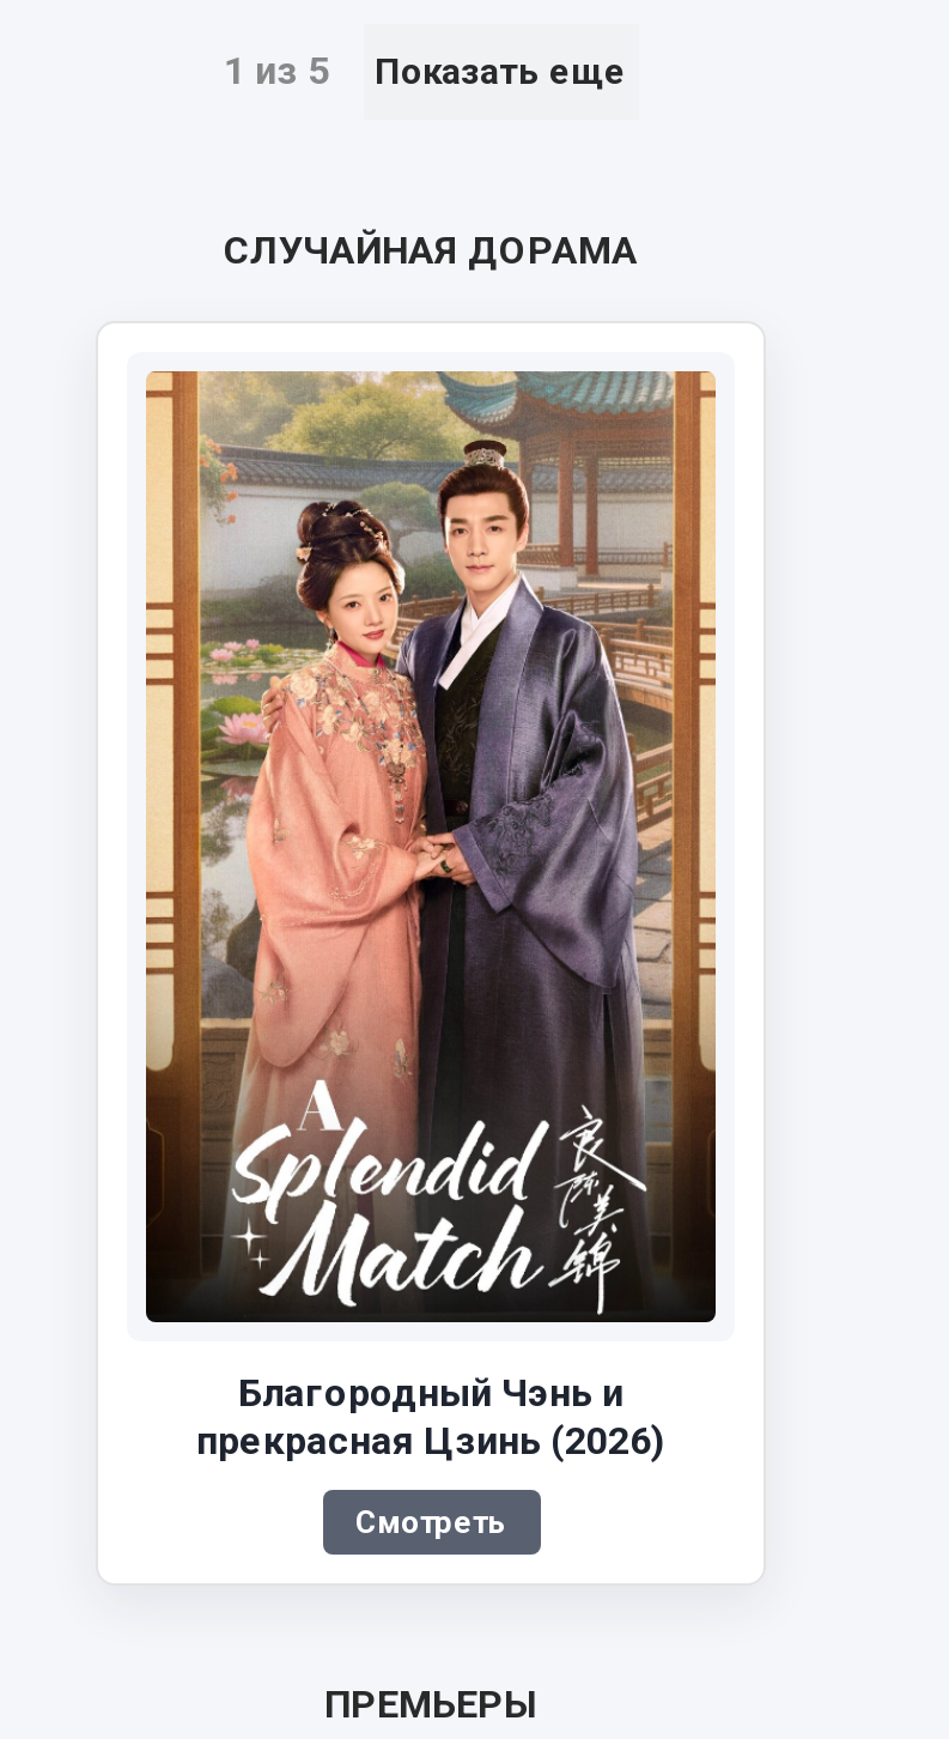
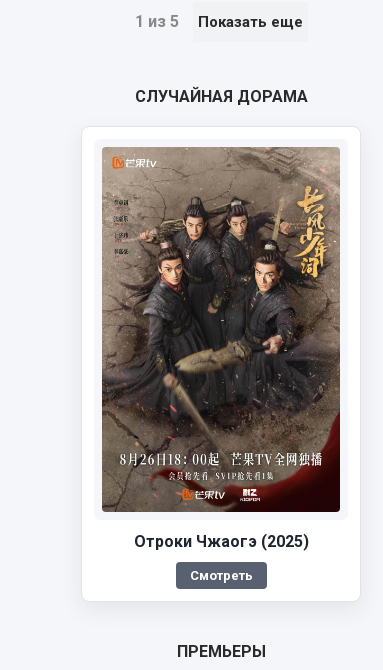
[144,371,718,1463] [image] | Благородный Чэнь и | прекрасная Цзинь (2026) -> [101,147,341,551] [image] | Отроки Чжаогэ (2025)

